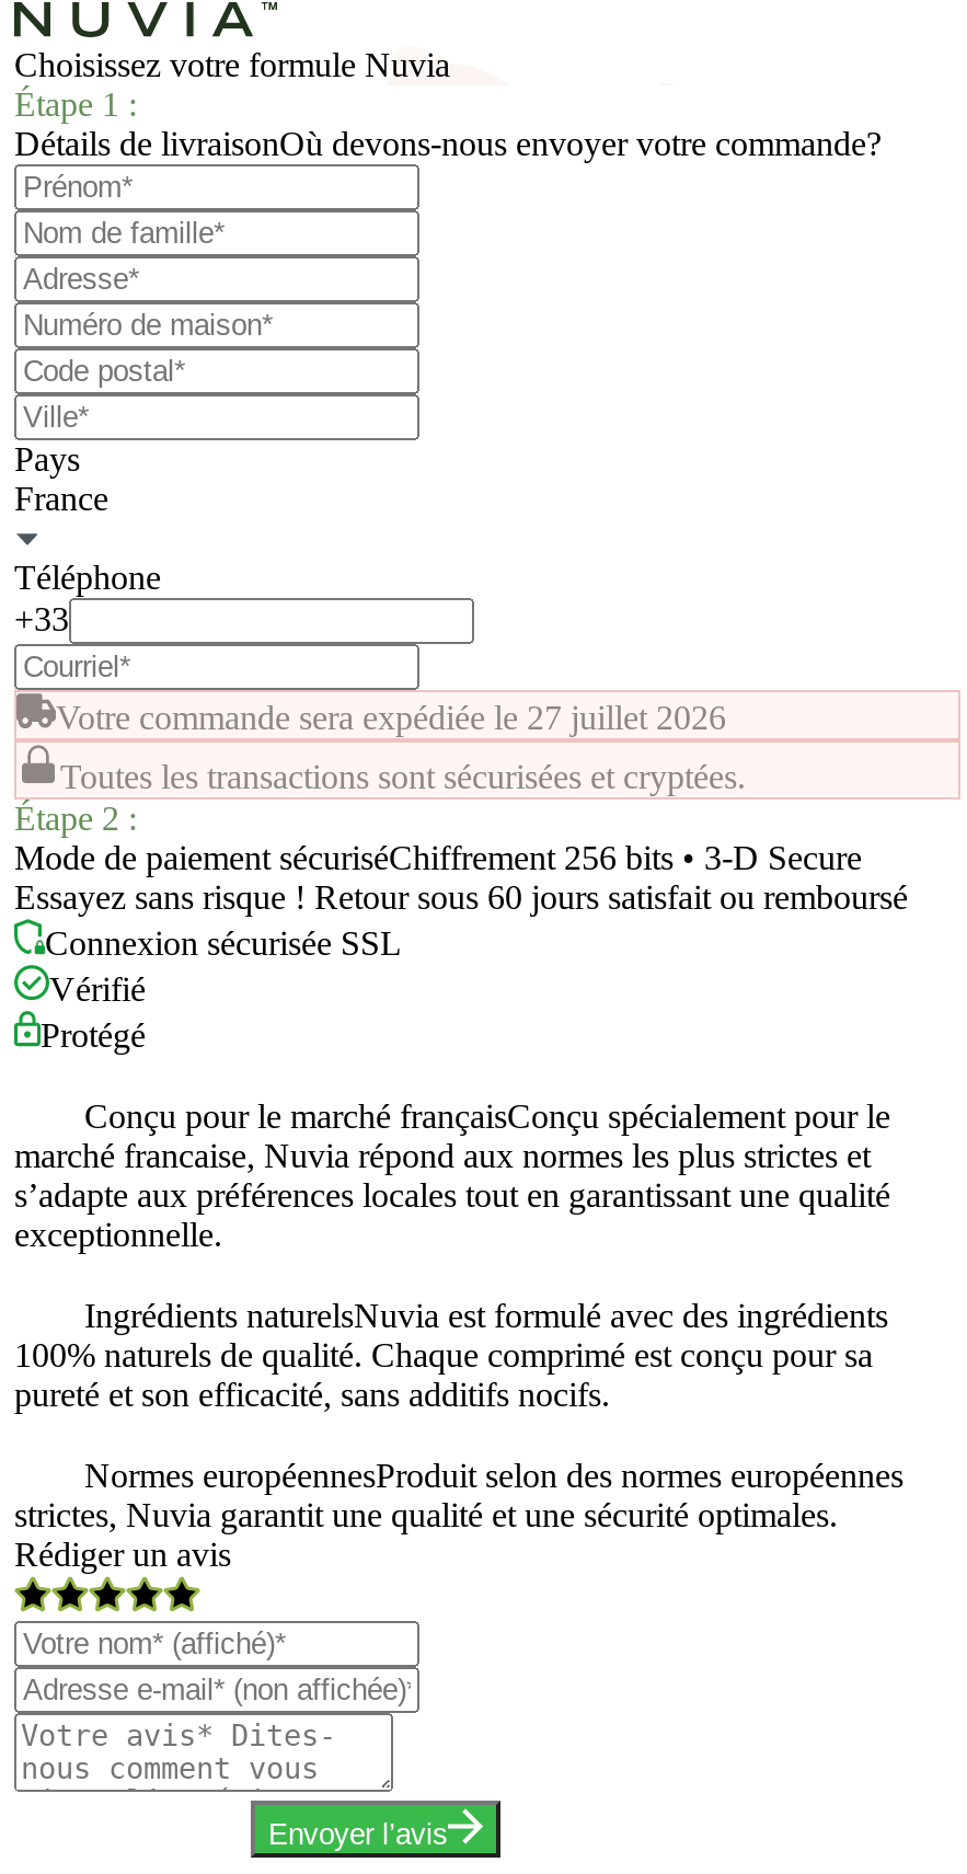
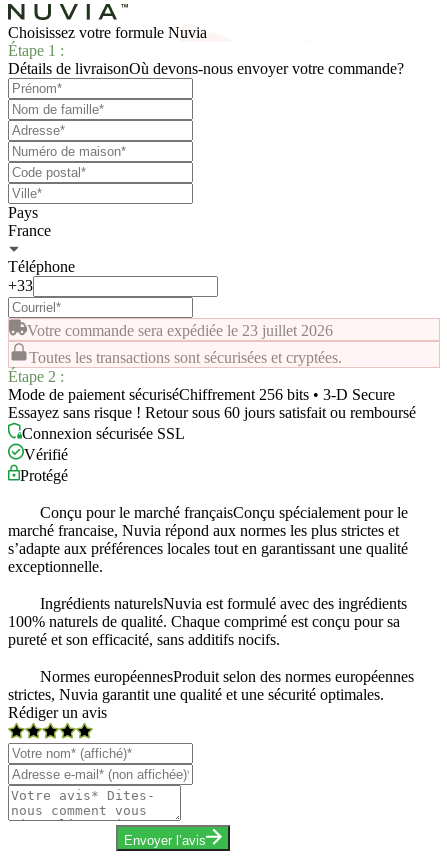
[56,699,726,736] Votre commande sera expédiée le 27 juillet 2026 -> [27,322,333,339] Votre commande sera expédiée le 23 juillet 2026

